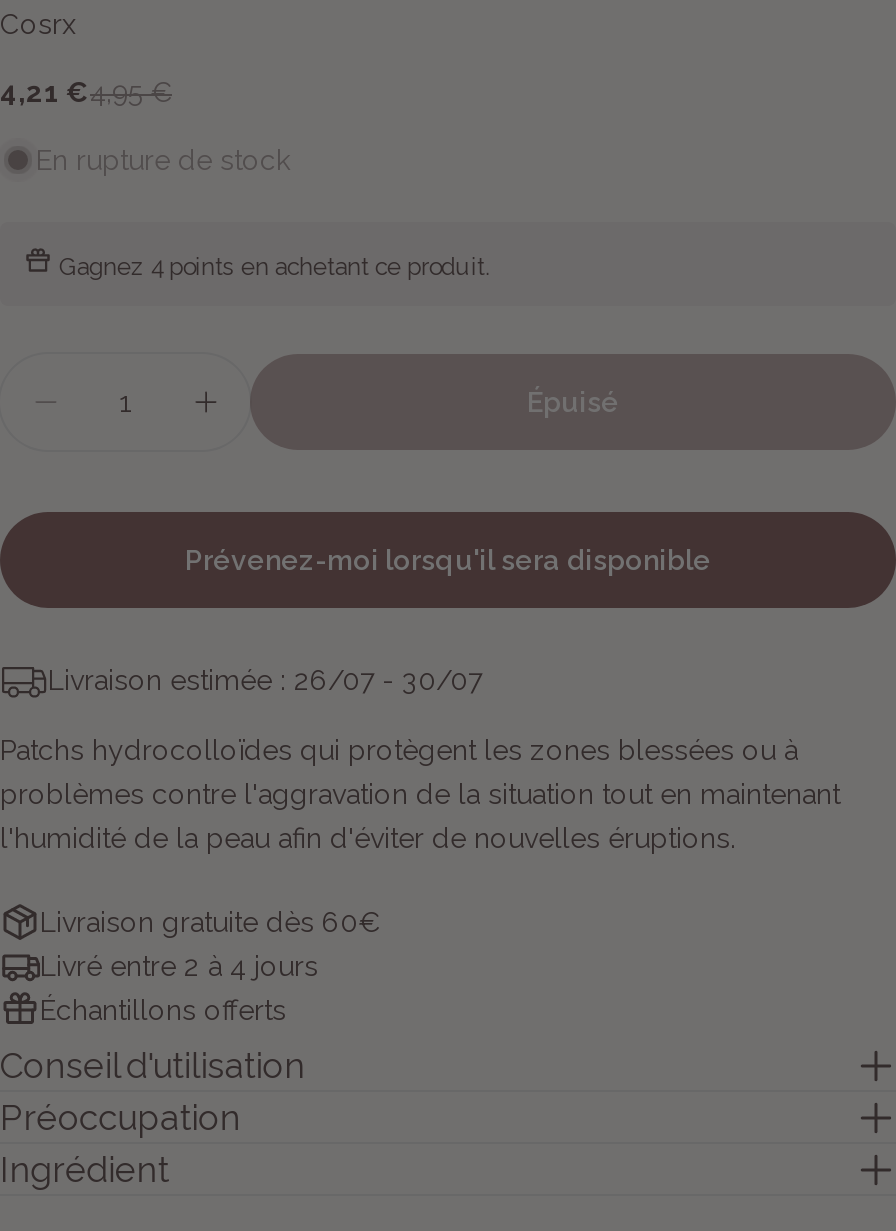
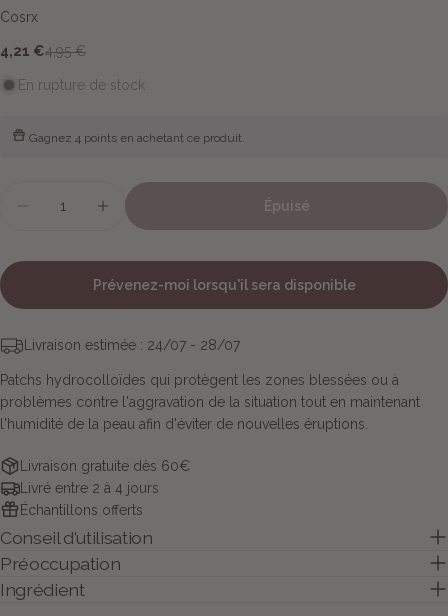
[48,665,482,697] Livraison estimée : 26/07 - 30/07 -> [24,337,240,353] Livraison estimée : 24/07 - 28/07

